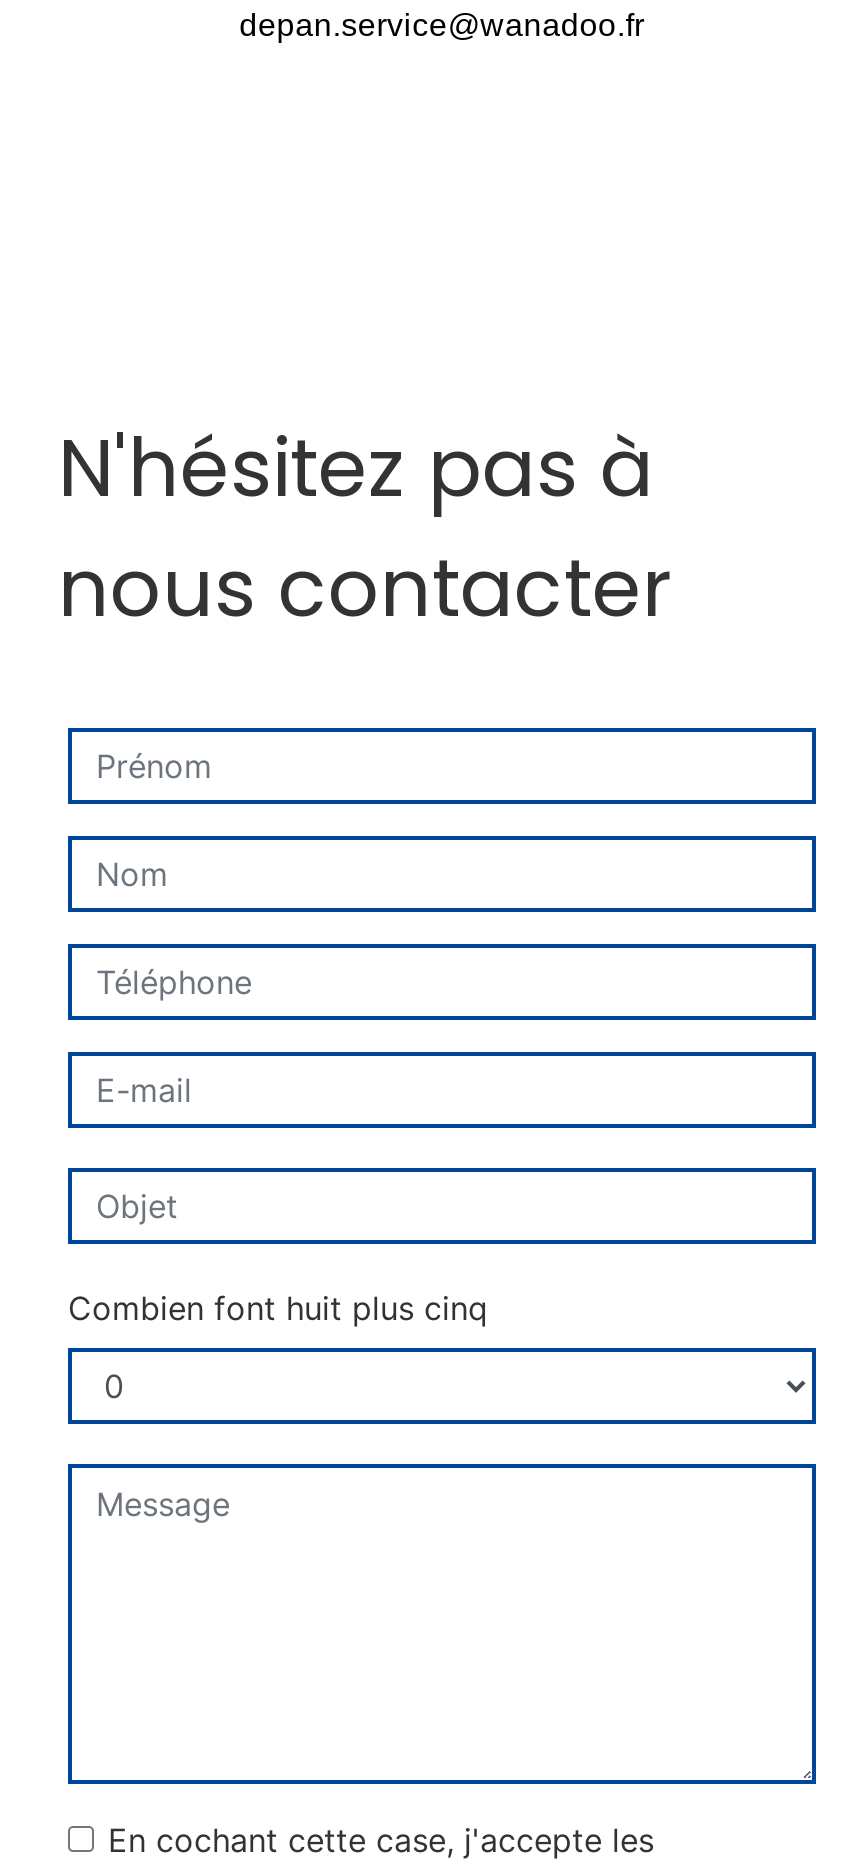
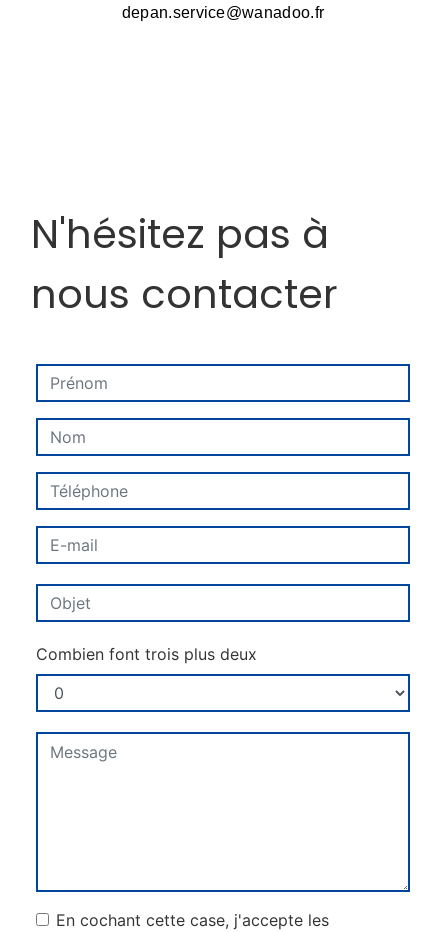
[68,1288,488,1328] Combien font huit plus cinq -> [36,644,257,664] Combien font trois plus deux

